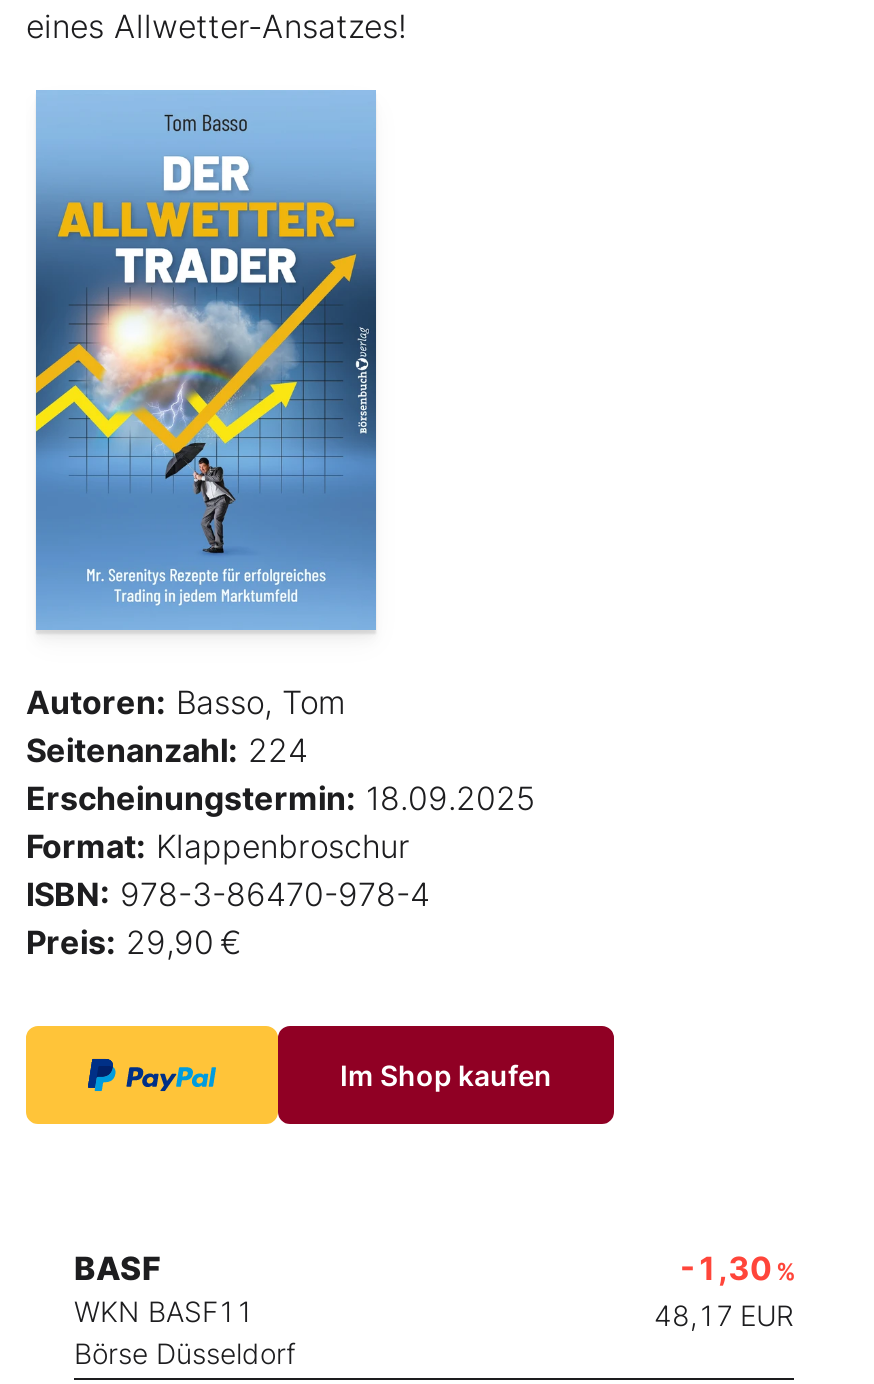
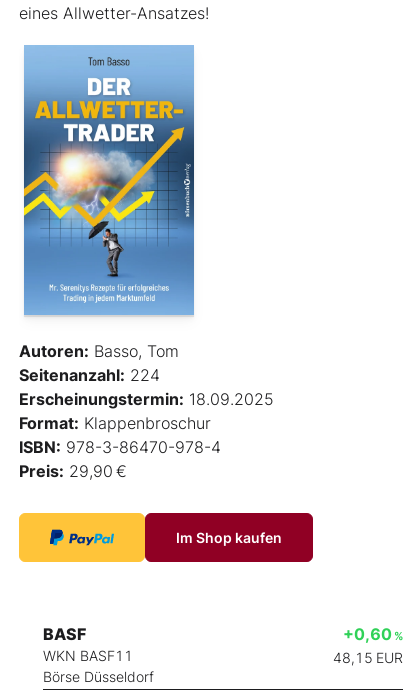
[680,1248,794,1288] -1,30 % -> [343,624,403,644] +0,60 %
[654,1298,794,1332] 48,17 EUR -> [333,649,403,666] 48,15 EUR

